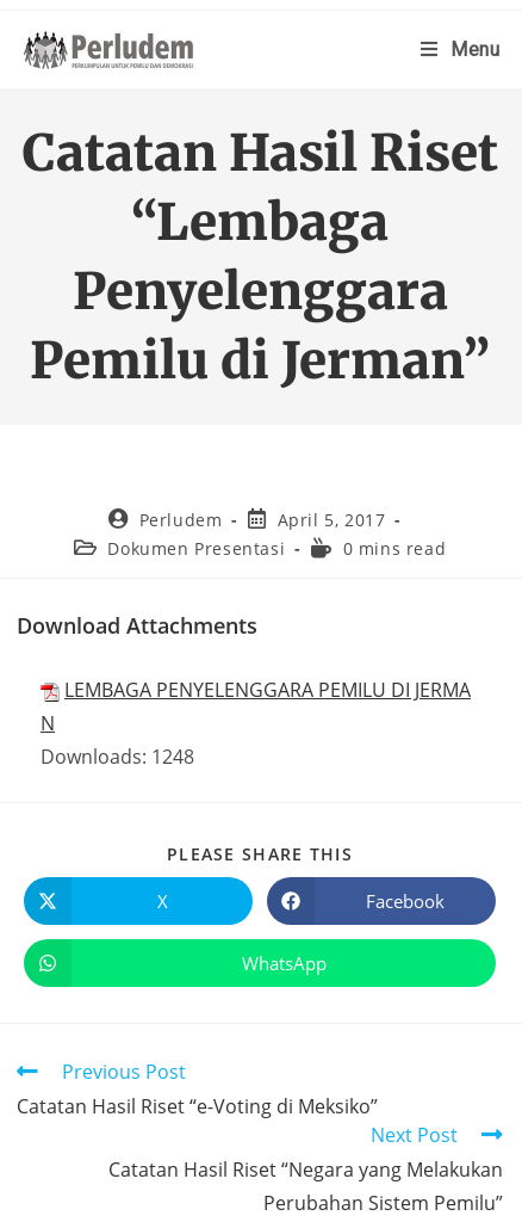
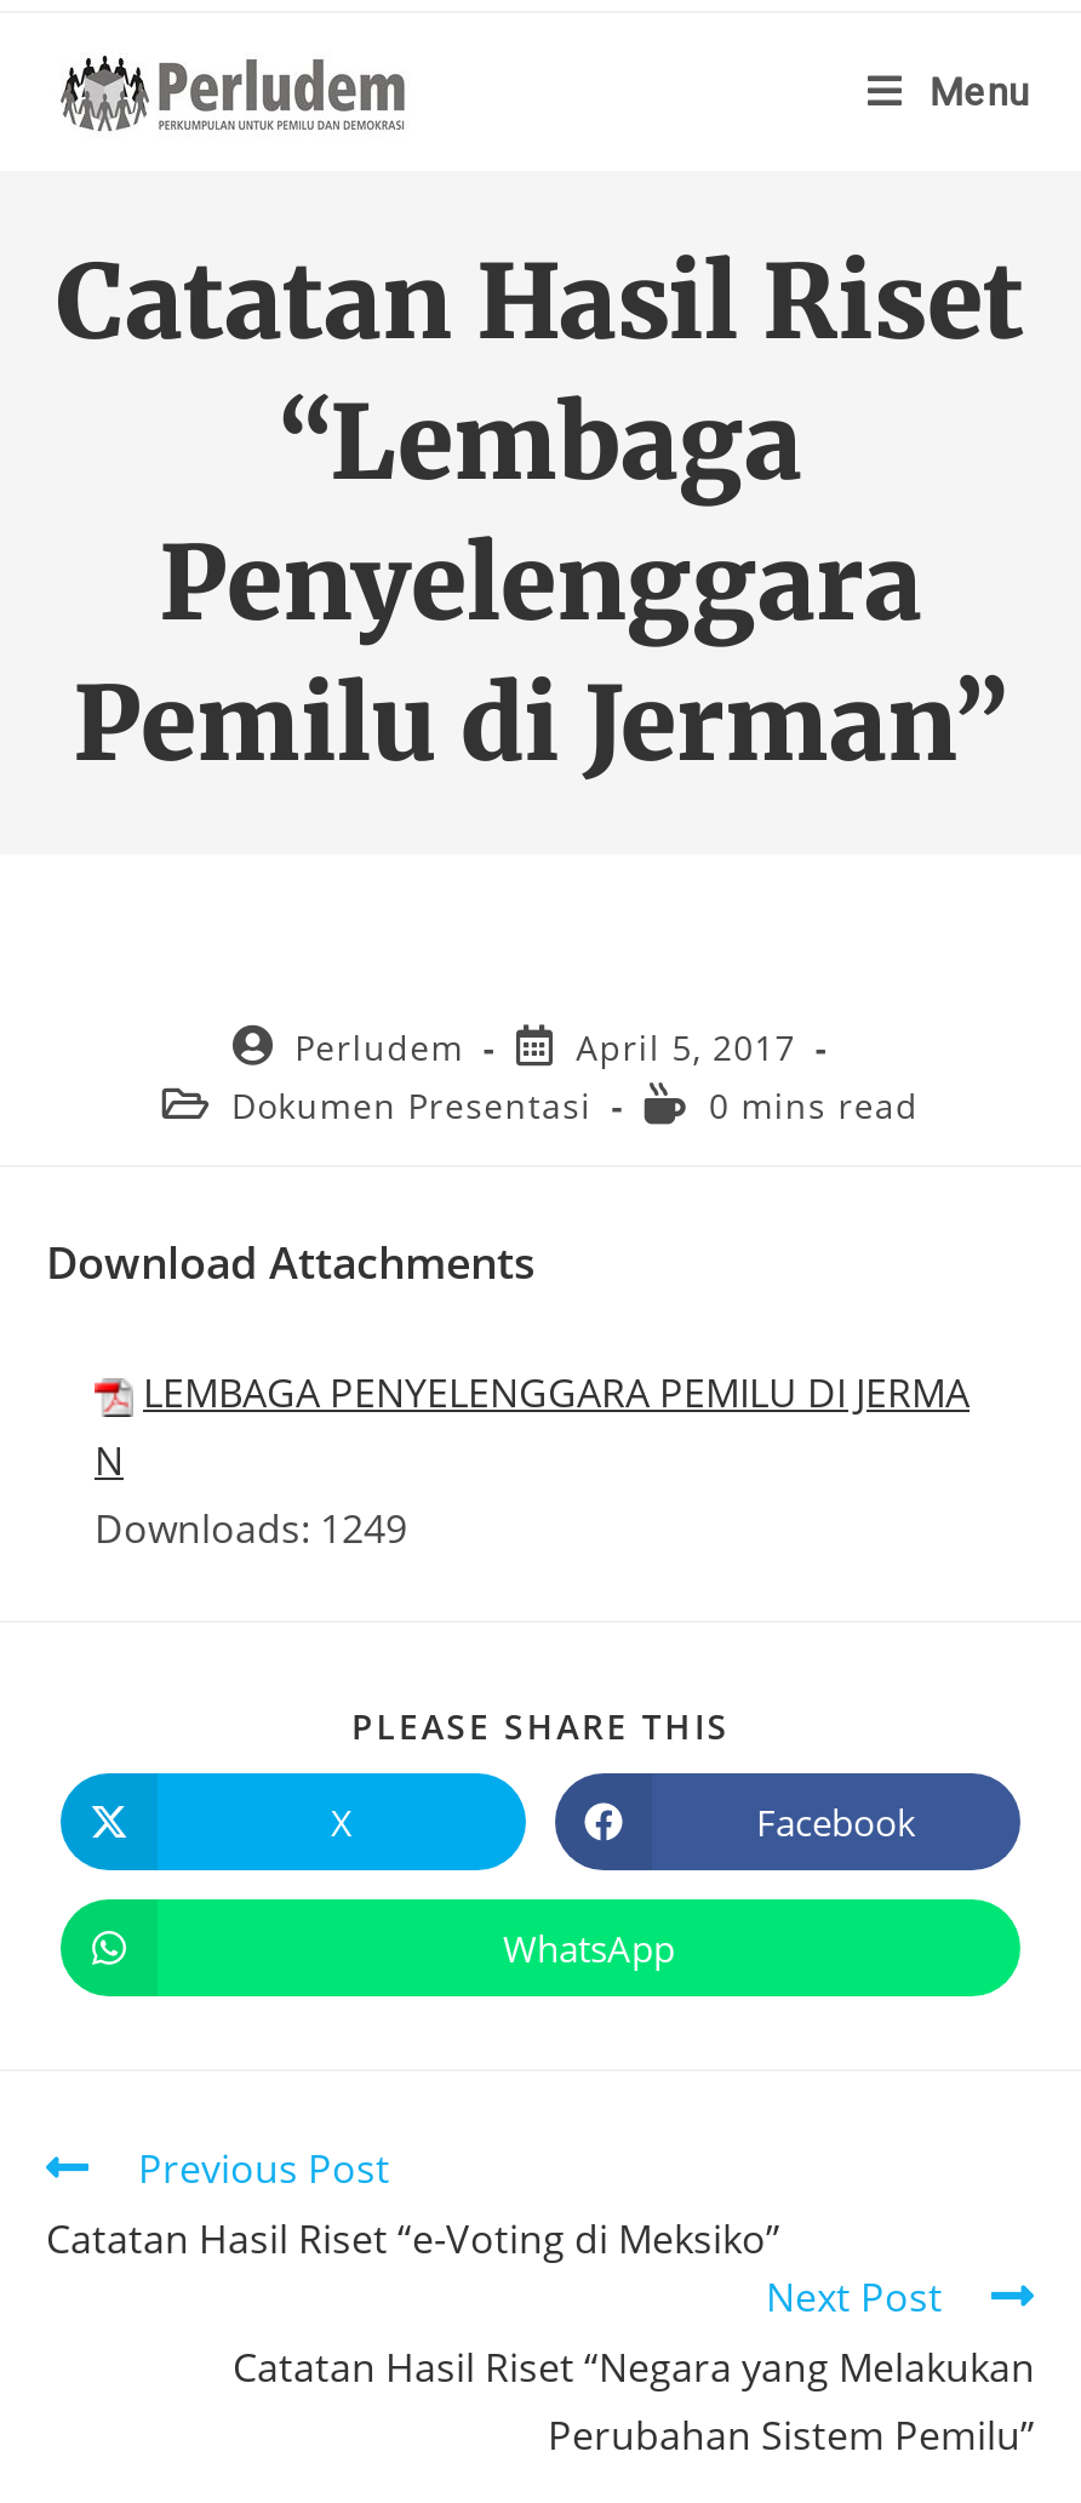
[41,743,194,770] Downloads: 1248 -> [95,1502,407,1555] Downloads: 1249

